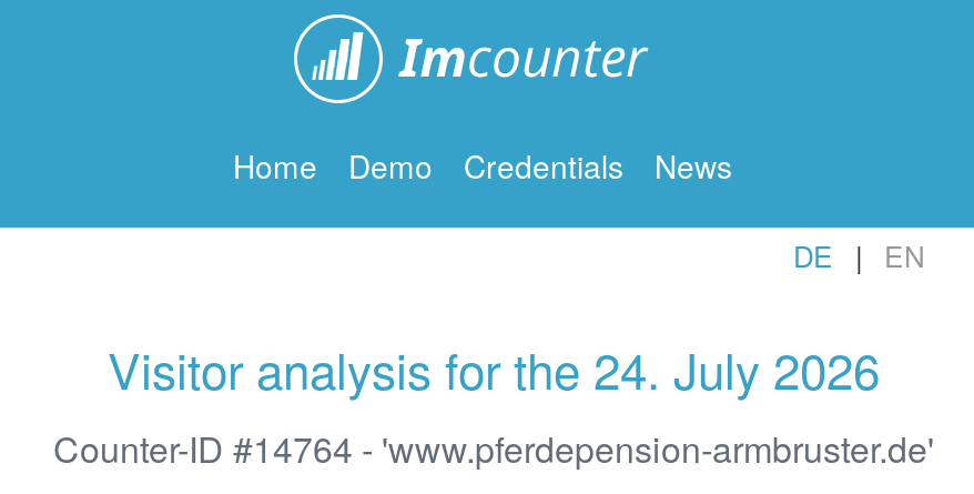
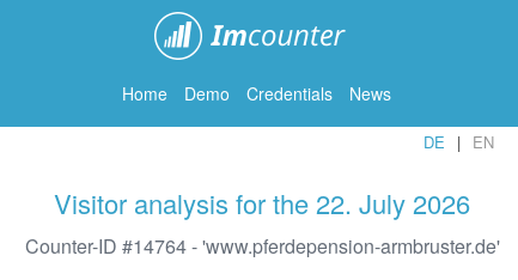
[108,334,880,403] Visitor analysis for the 24. July 2026 -> [54,184,470,221] Visitor analysis for the 22. July 2026

